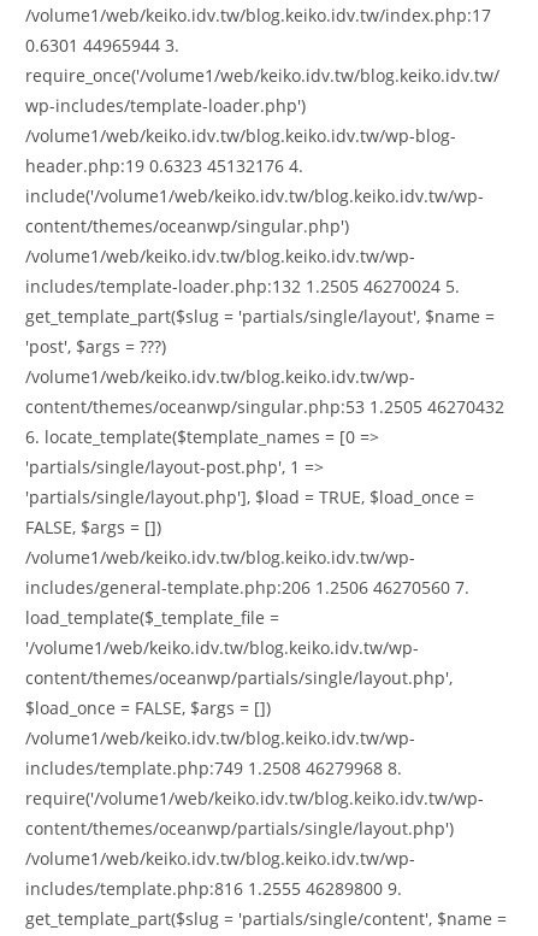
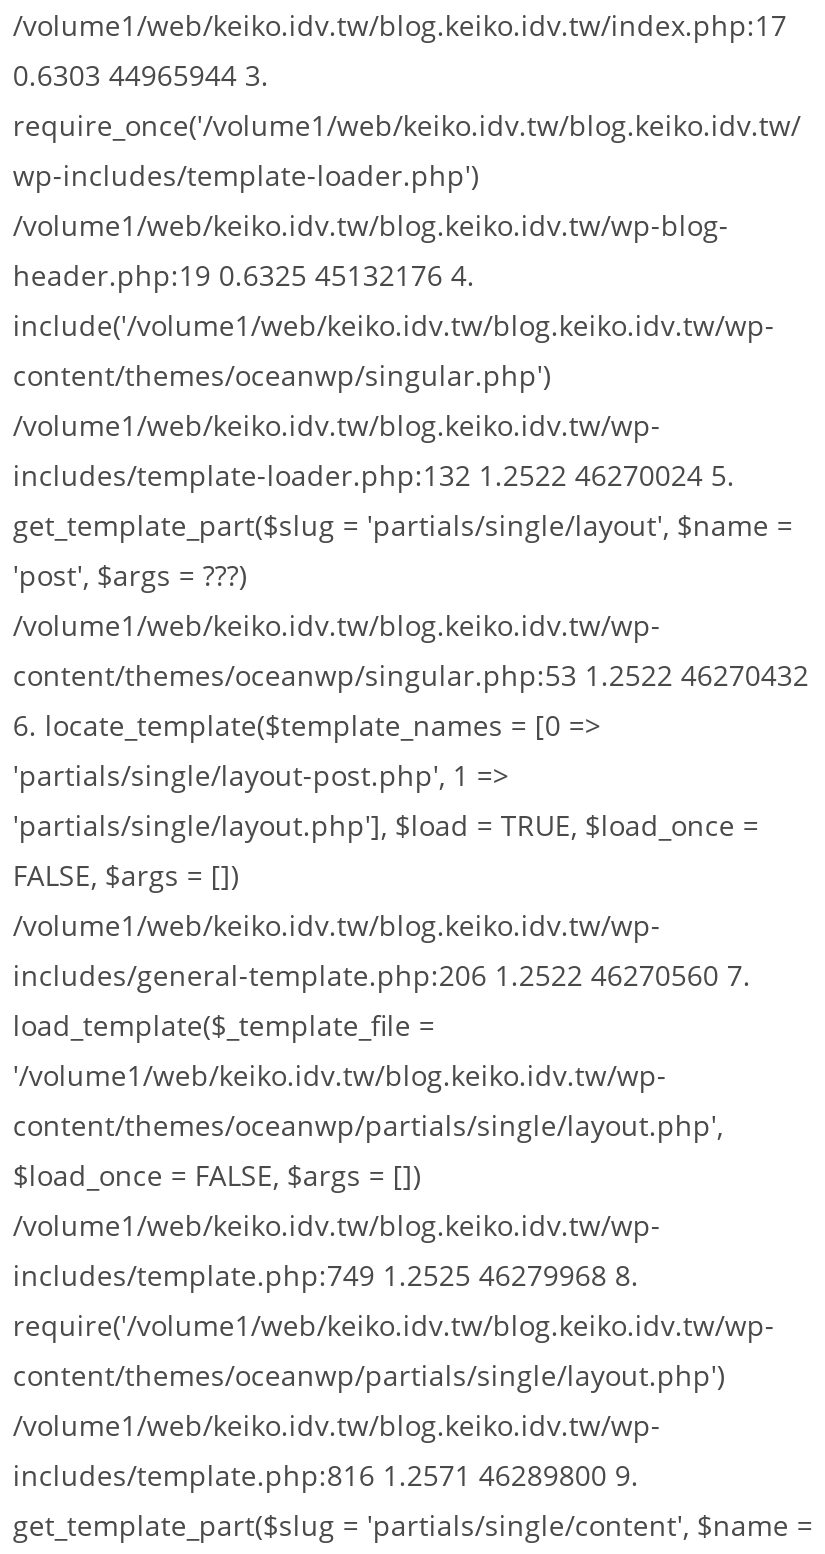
[26,34,180,57] 0.6301 44965944 3. -> [13,56,269,94] 0.6303 44965944 3.
[26,154,304,177] header.php:19 0.6323 45132176 4. -> [13,256,475,294] header.php:19 0.6325 45132176 4.
[26,275,460,298] includes/template-loader.php:132 1.2505 46270024 5. -> [13,456,735,494] includes/template-loader.php:132 1.2522 46270024 5.
[26,395,505,418] content/themes/oceanwp/singular.php:53 1.2505 46270432 -> [13,656,809,694] content/themes/oceanwp/singular.php:53 1.2522 46270432
[26,576,470,599] includes/general-template.php:206 1.2506 46270560 7. -> [13,956,751,994] includes/general-template.php:206 1.2522 46270560 7.
[26,757,402,779] includes/template.php:749 1.2508 46279968 8. -> [13,1256,639,1294] includes/template.php:749 1.2525 46279968 8.
[26,877,402,900] includes/template.php:816 1.2555 46289800 9. -> [13,1456,639,1494] includes/template.php:816 1.2571 46289800 9.

